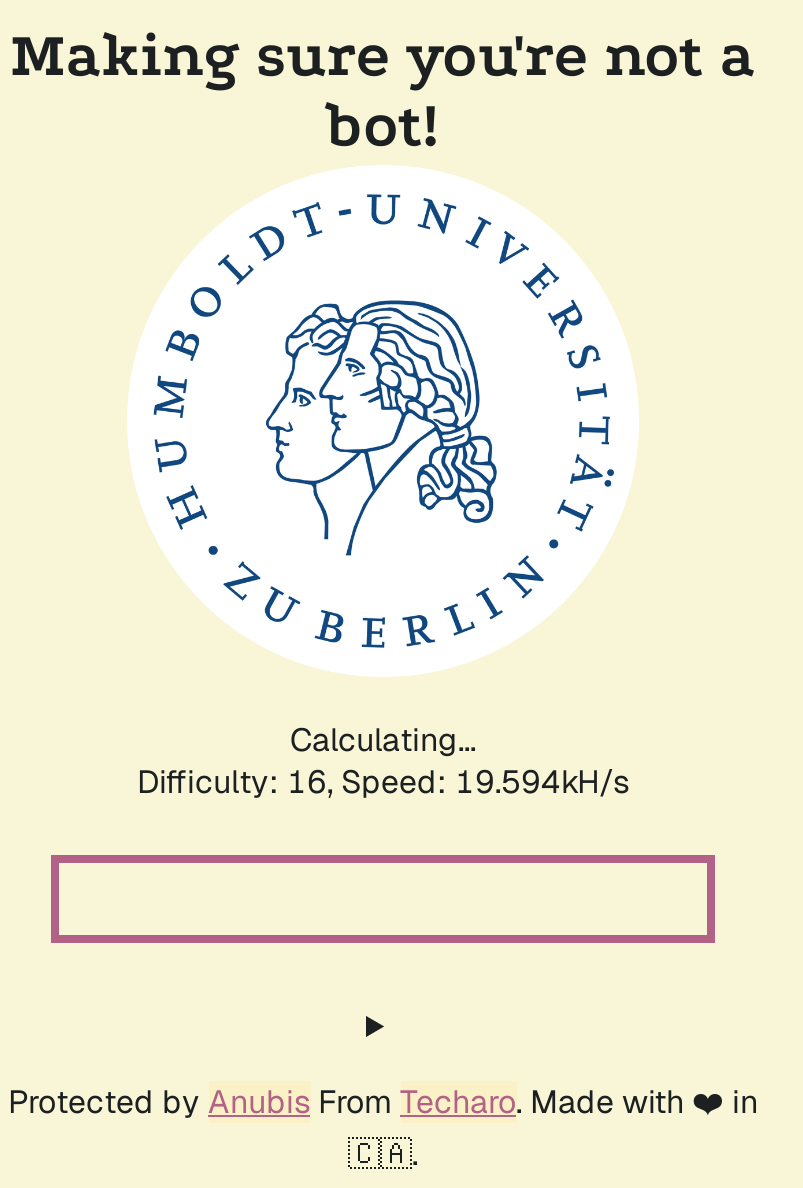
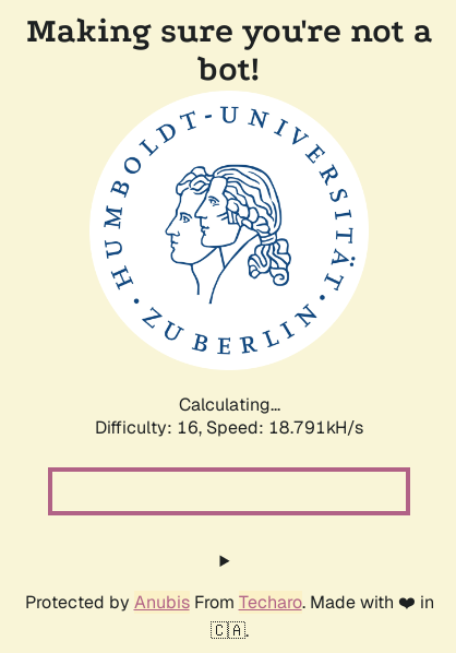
[137,761,629,803] Difficulty: 16, Speed: 19.594kH/s -> [95,416,363,439] Difficulty: 16, Speed: 18.791kH/s

